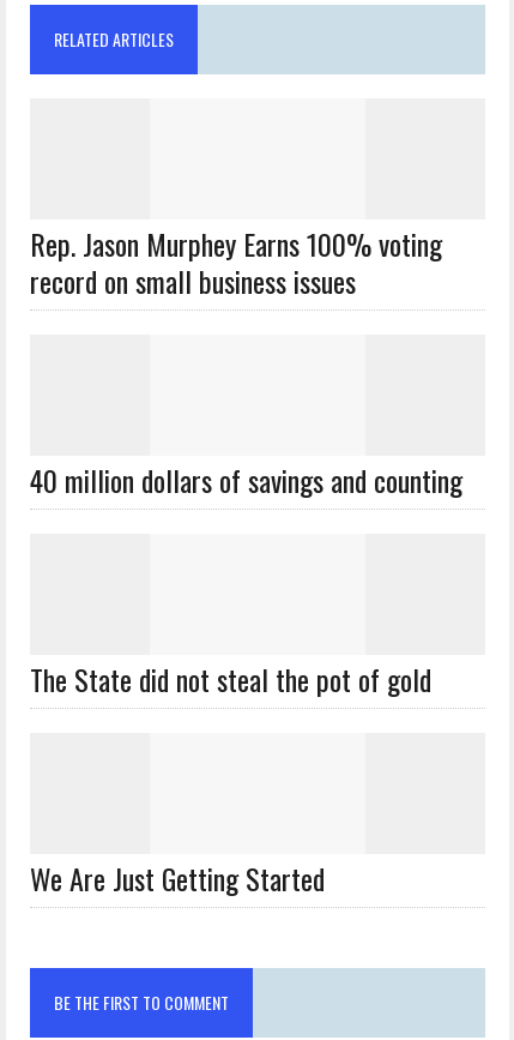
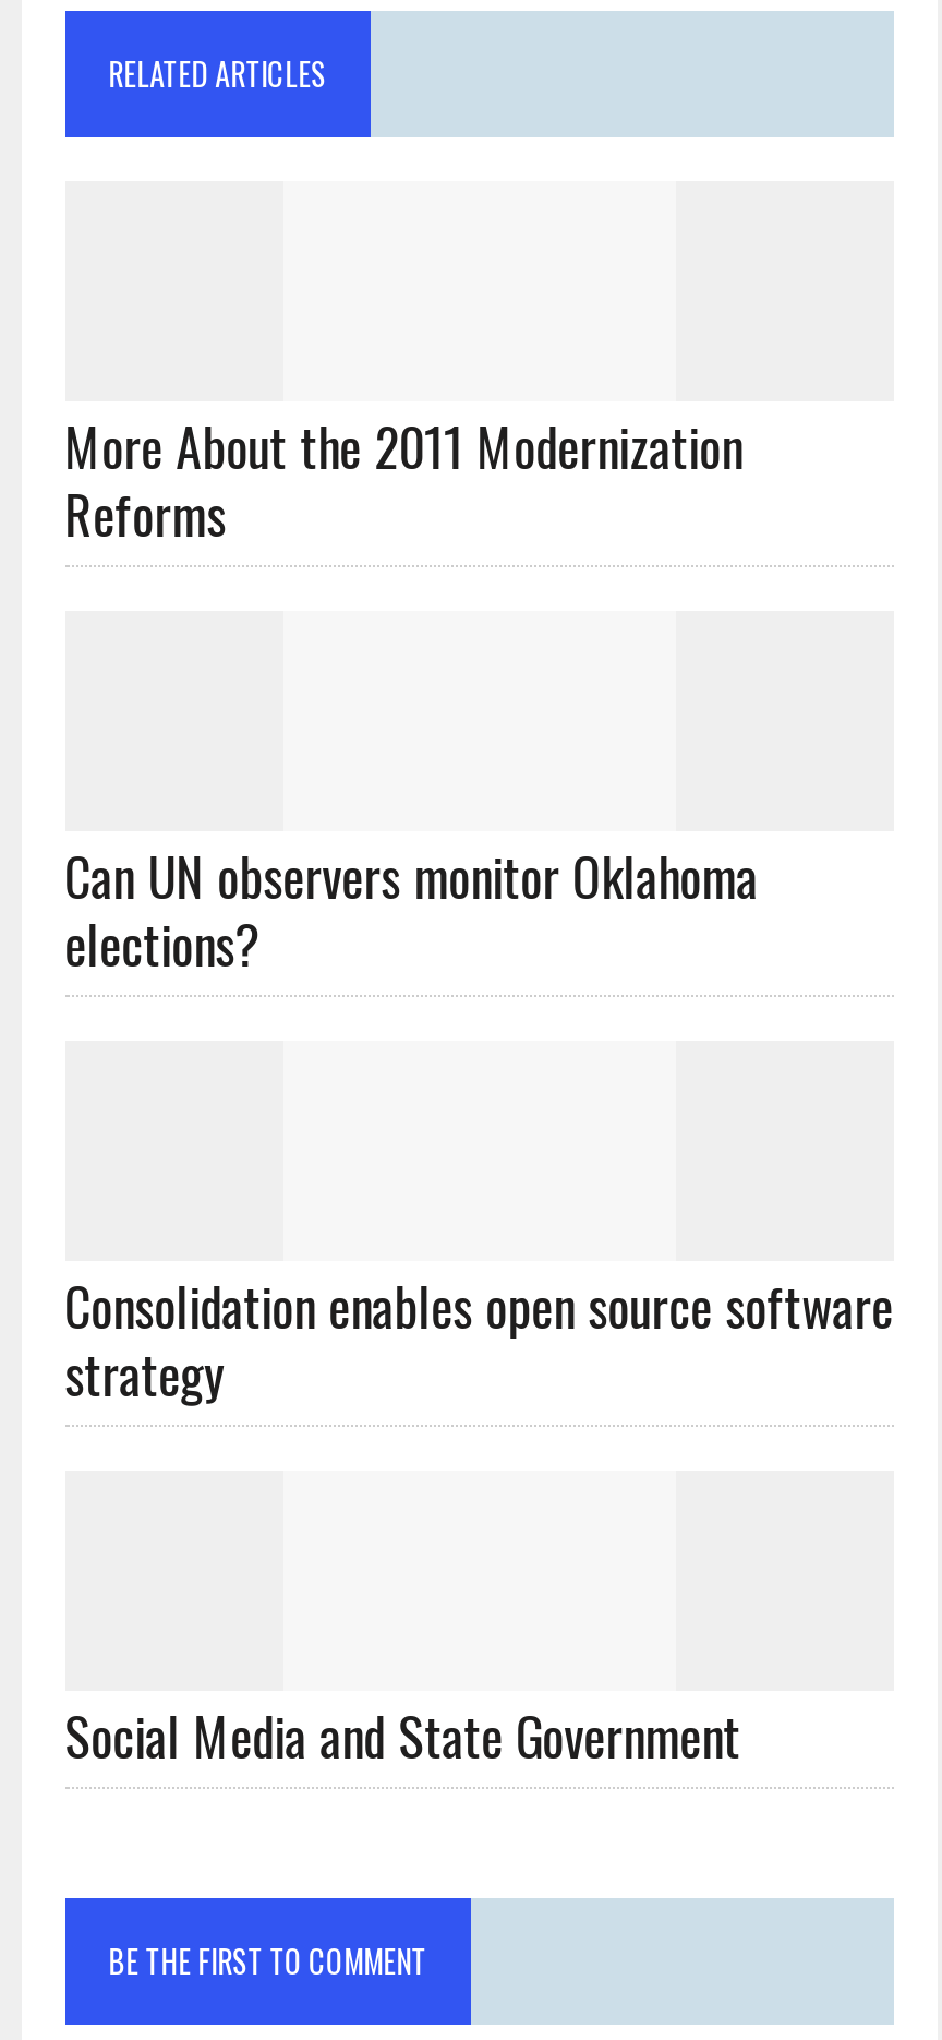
[29,222,442,302] Rep. Jason Murphey Earns 100% voting | record on small business issues -> [65,406,743,552] More About the 2011 Modernization | Reforms
[29,458,462,501] 40 million dollars of savings and counting -> [65,835,758,982] Can UN observers monitor Oklahoma | elections?
[29,657,431,700] The State did not steal the pot of gold -> [65,1265,893,1344] Consolidation enables open source software
[29,856,324,900] We Are Just Getting Started -> [65,1695,741,1774] Social Media and State Government

